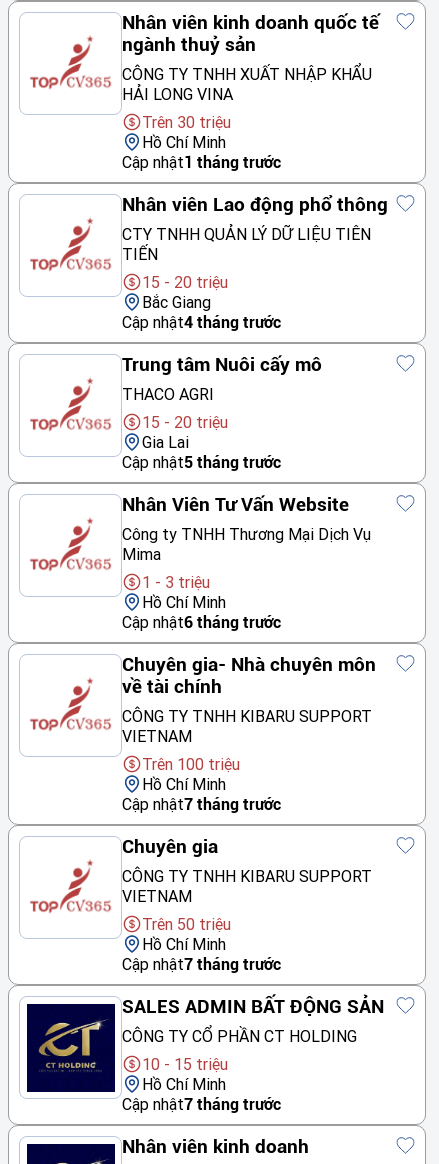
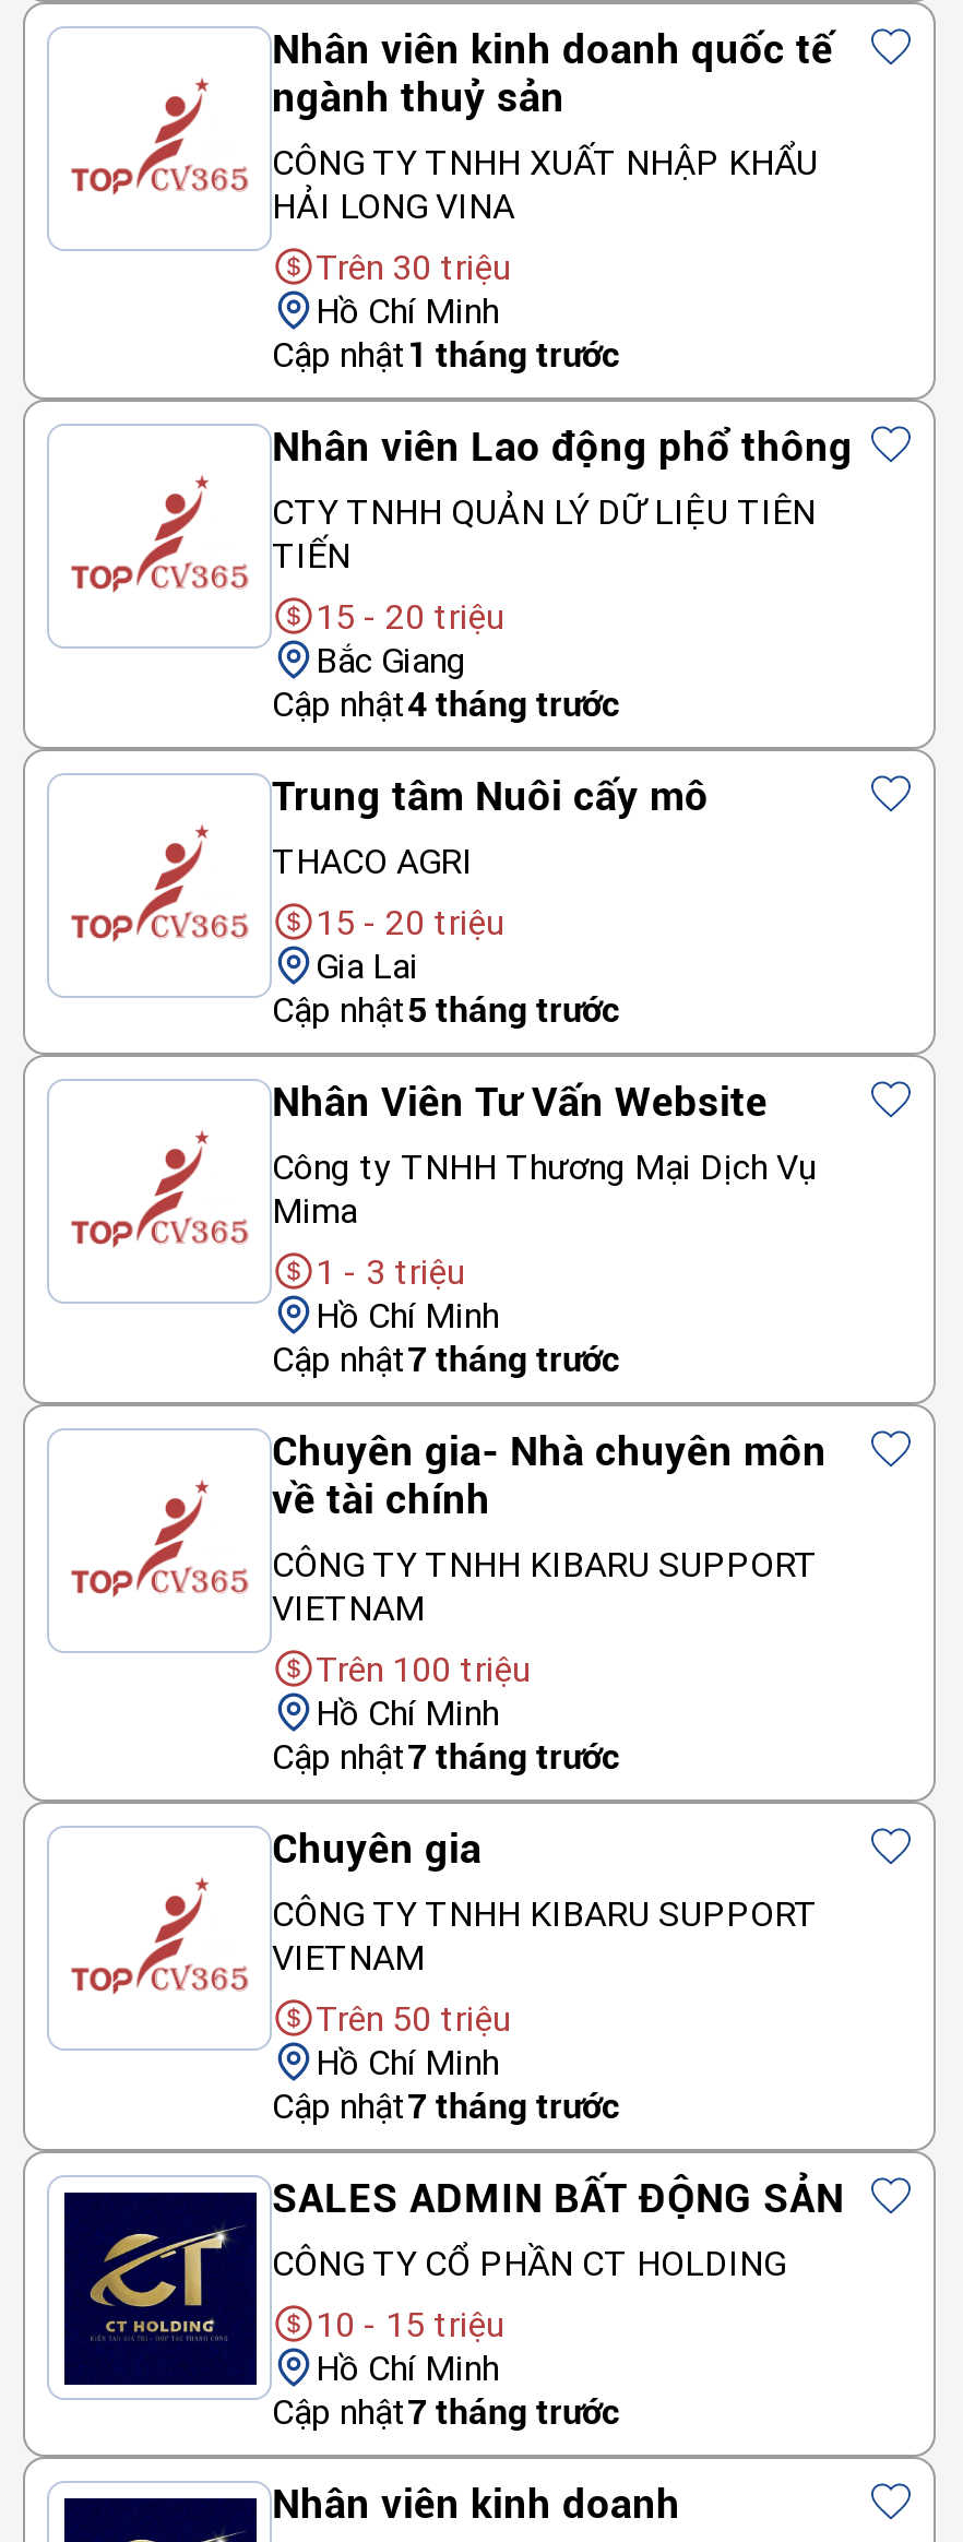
[122,612,281,632] Cập nhật6 tháng trước -> [272,1337,619,1380] Cập nhật7 tháng trước

